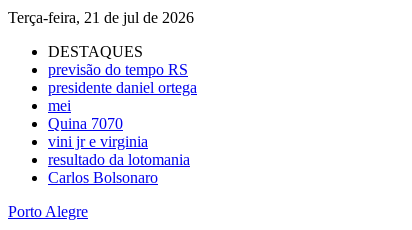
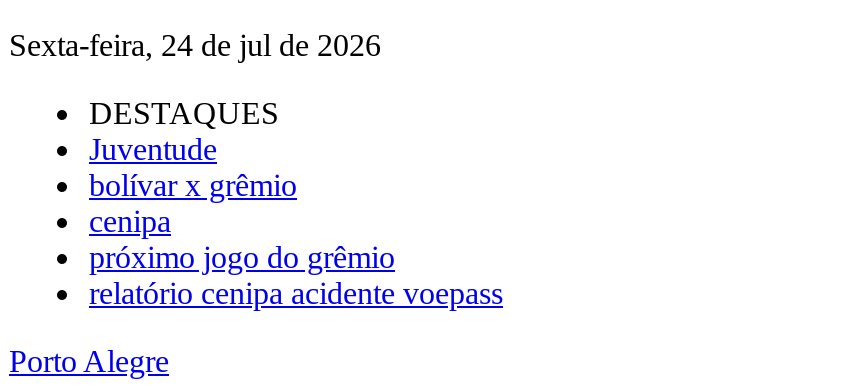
[8,9,194,26] Terça-feira, 21 de jul de 2026 -> [9,28,381,62] Sexta-feira, 24 de jul de 2026
[48,61,197,186] previsão do tempo RS | presidente daniel ortega | mei | Quina 7070 | vini jr e virginia | resultado da lotomania | Carlos Bolsonaro -> [89,132,503,310] Juventude | bolívar x grêmio | cenipa | próximo jogo do grêmio | relatório cenipa acidente voepass

